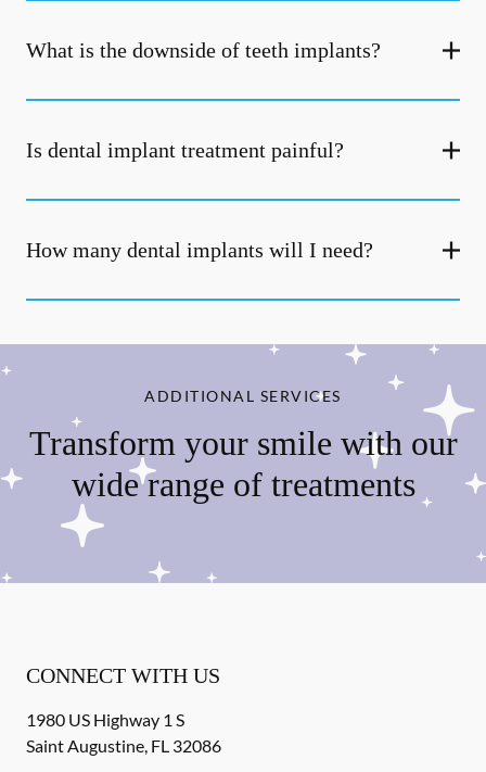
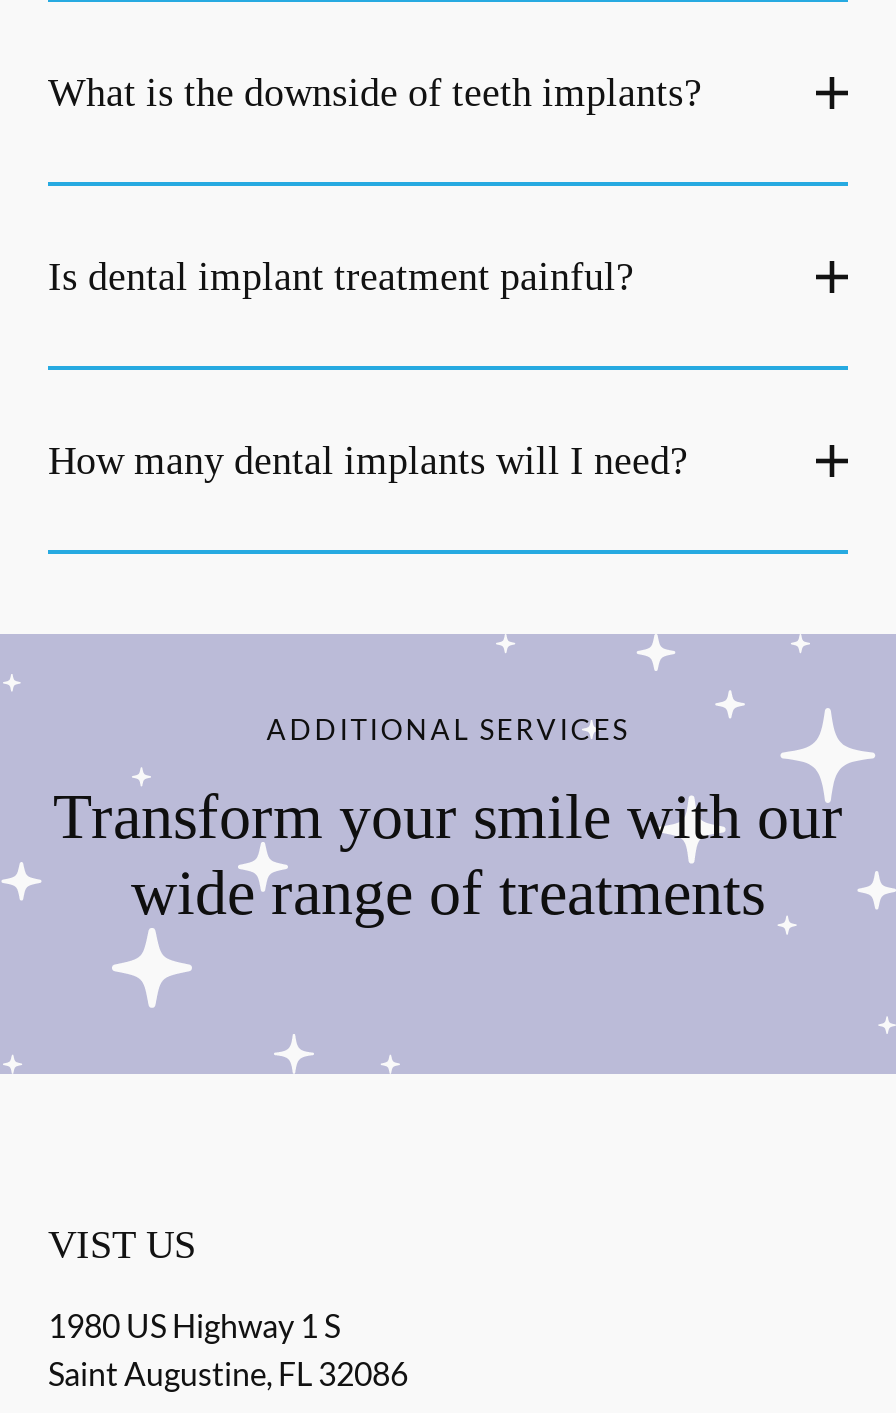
[26,663,220,687] CONNECT WITH US -> [48,1222,196,1266] VIST US

